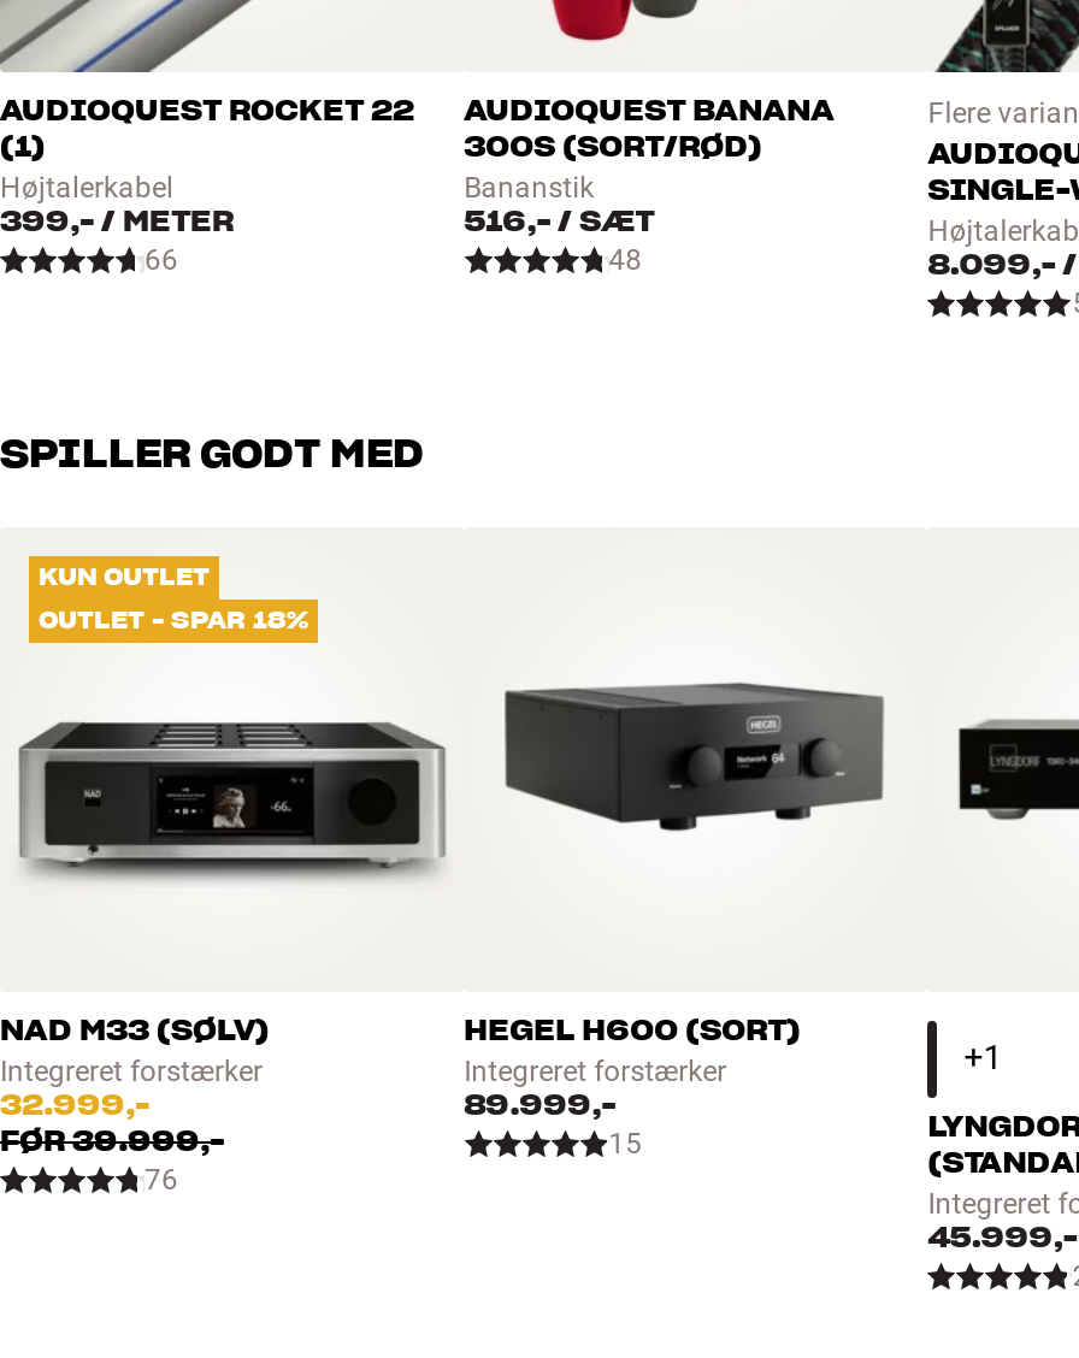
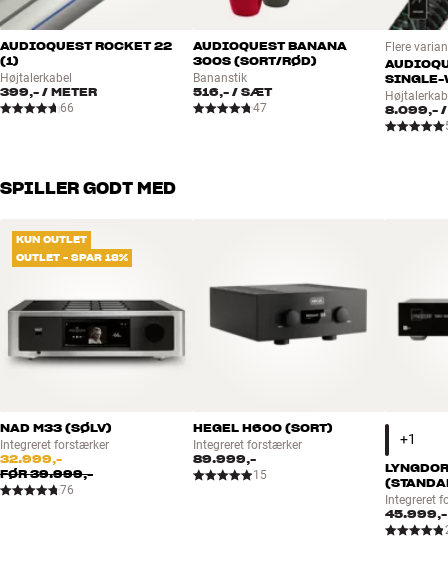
[608,243,642,277] 48 -> [253,101,267,115] 47

